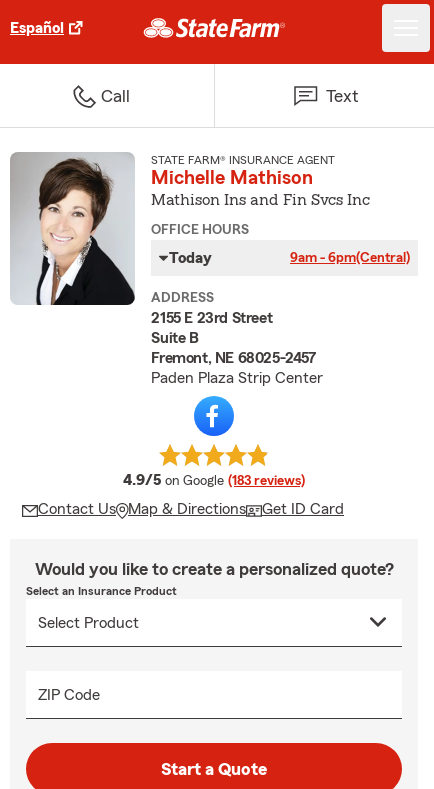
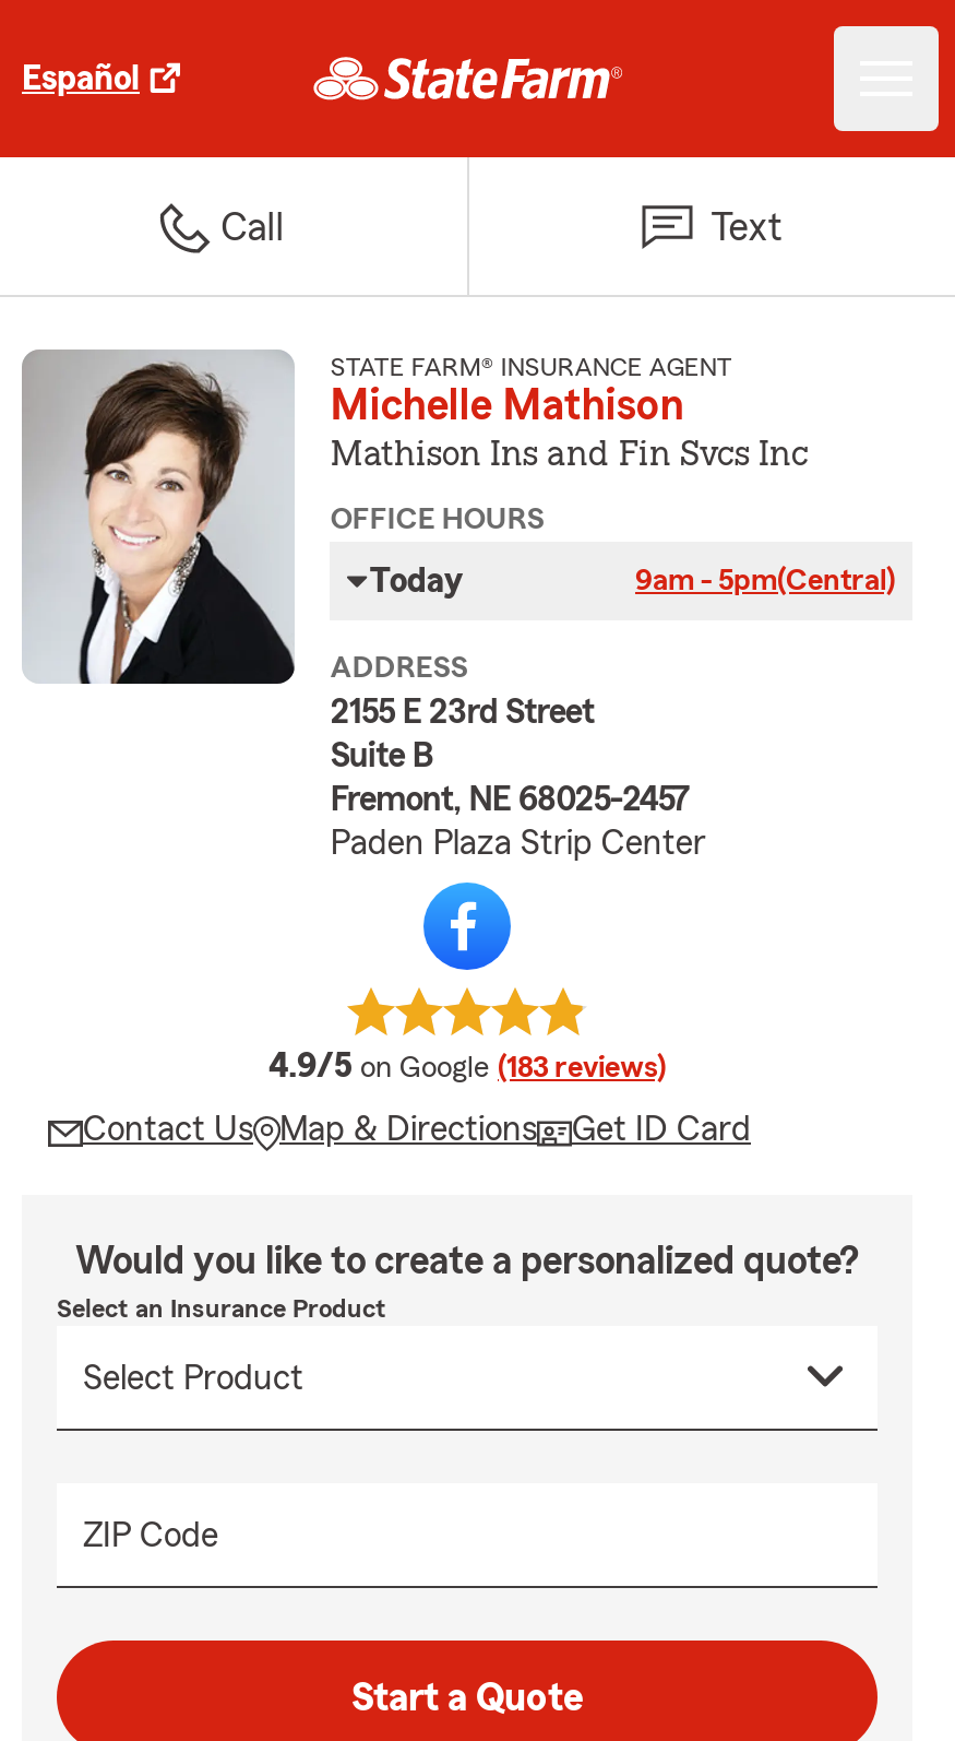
[290,251,410,265] 9am - 6pm(Central) -> [635,566,895,596] 9am - 5pm(Central)

